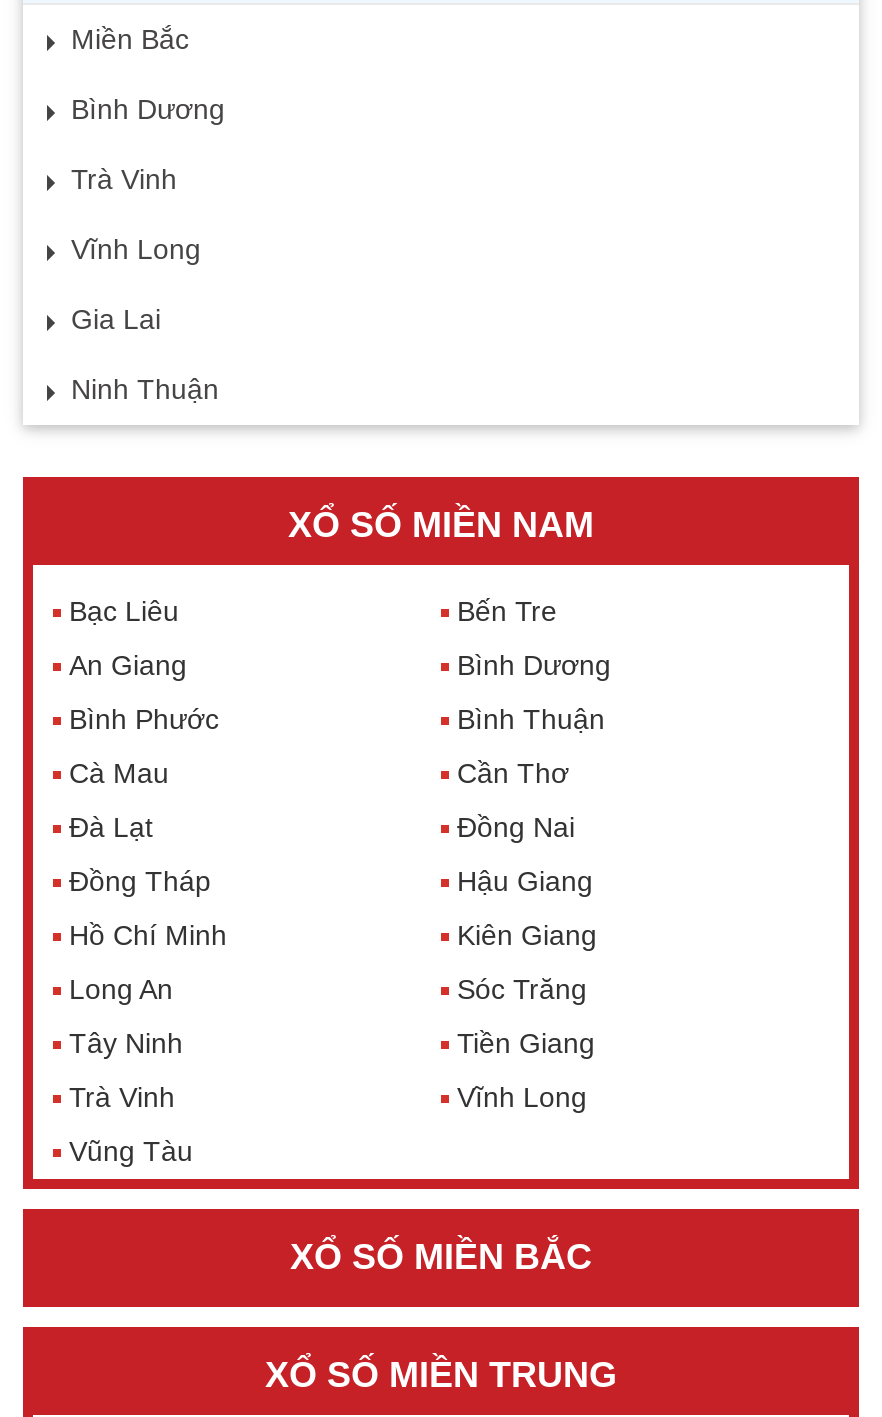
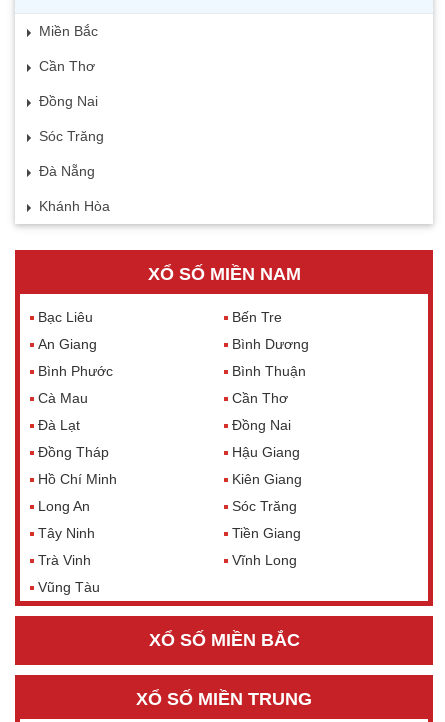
[71,93,225,125] Bình Dương -> [39,58,95,74] Cần Thơ
[71,163,177,195] Trà Vinh -> [39,93,98,109] Đồng Nai
[71,233,201,265] Vĩnh Long -> [39,128,104,144] Sóc Trăng
[71,303,161,335] Gia Lai -> [39,163,95,179] Đà Nẵng
[71,373,219,405] Ninh Thuận -> [39,198,110,214] Khánh Hòa

